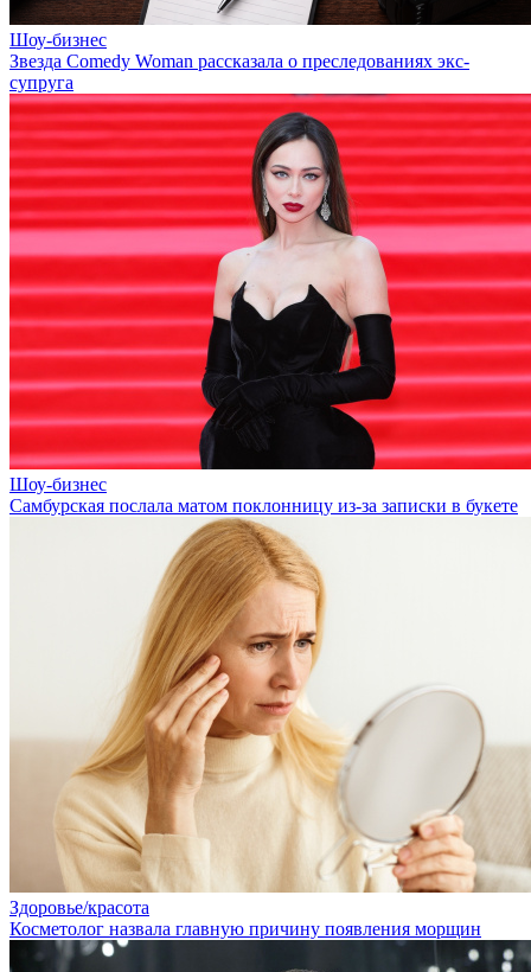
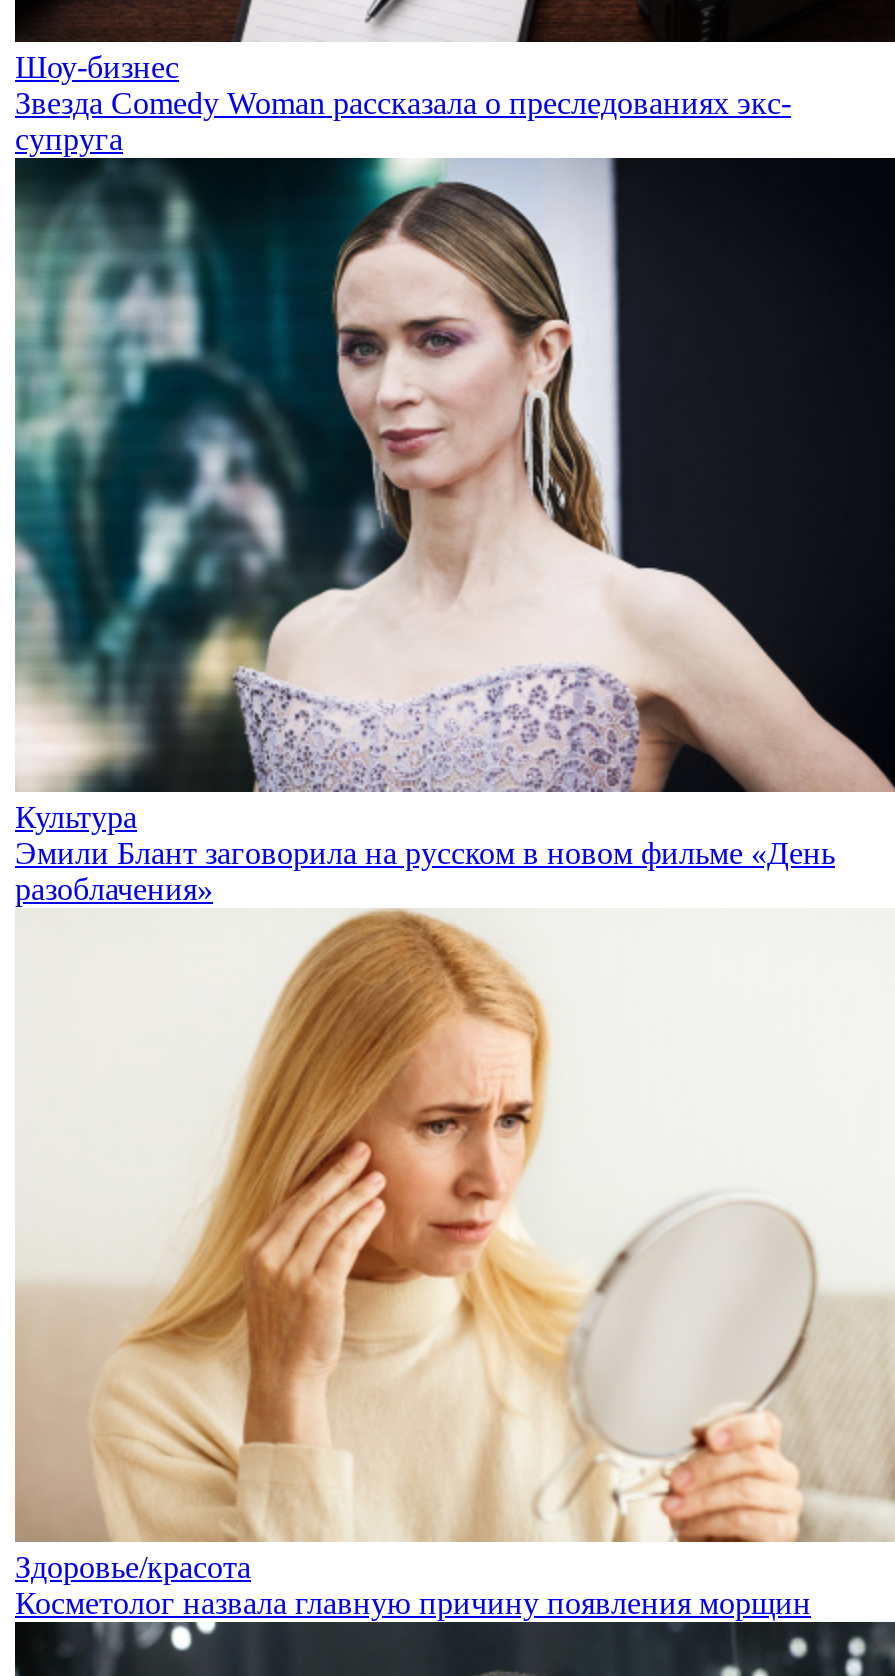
[8,92,527,516] [image] | Шоу-бизнес | Самбурская послала матом поклонницу из-за записки в букете -> [13,156,889,906] [image] | Культура | Эмили Блант заговорила на русском в новом фильме «День | разоблачения»

